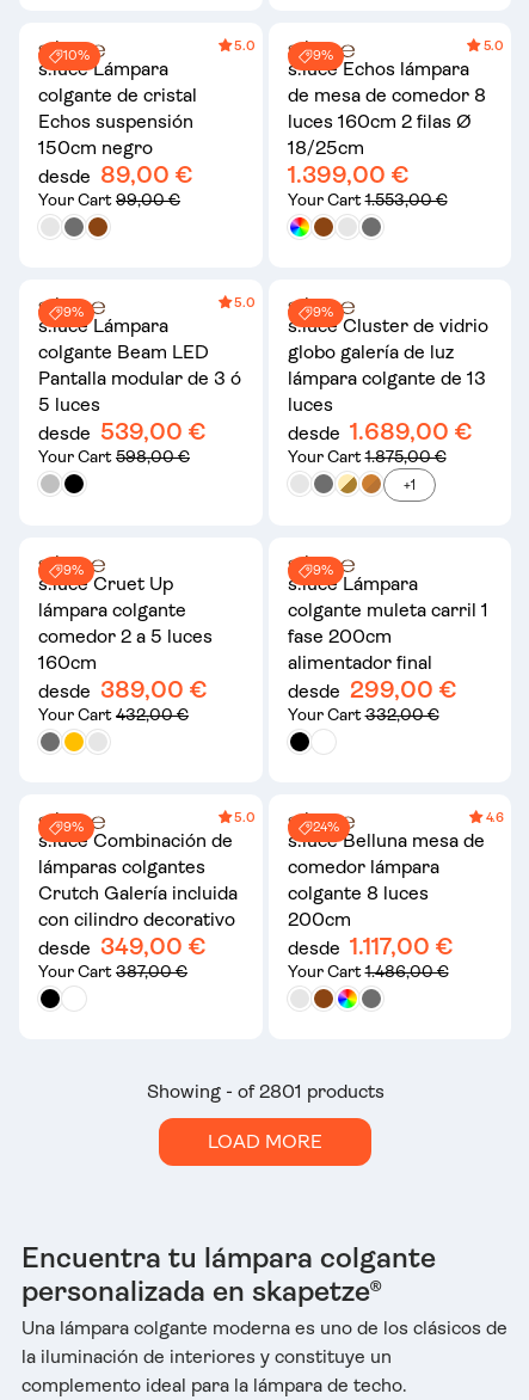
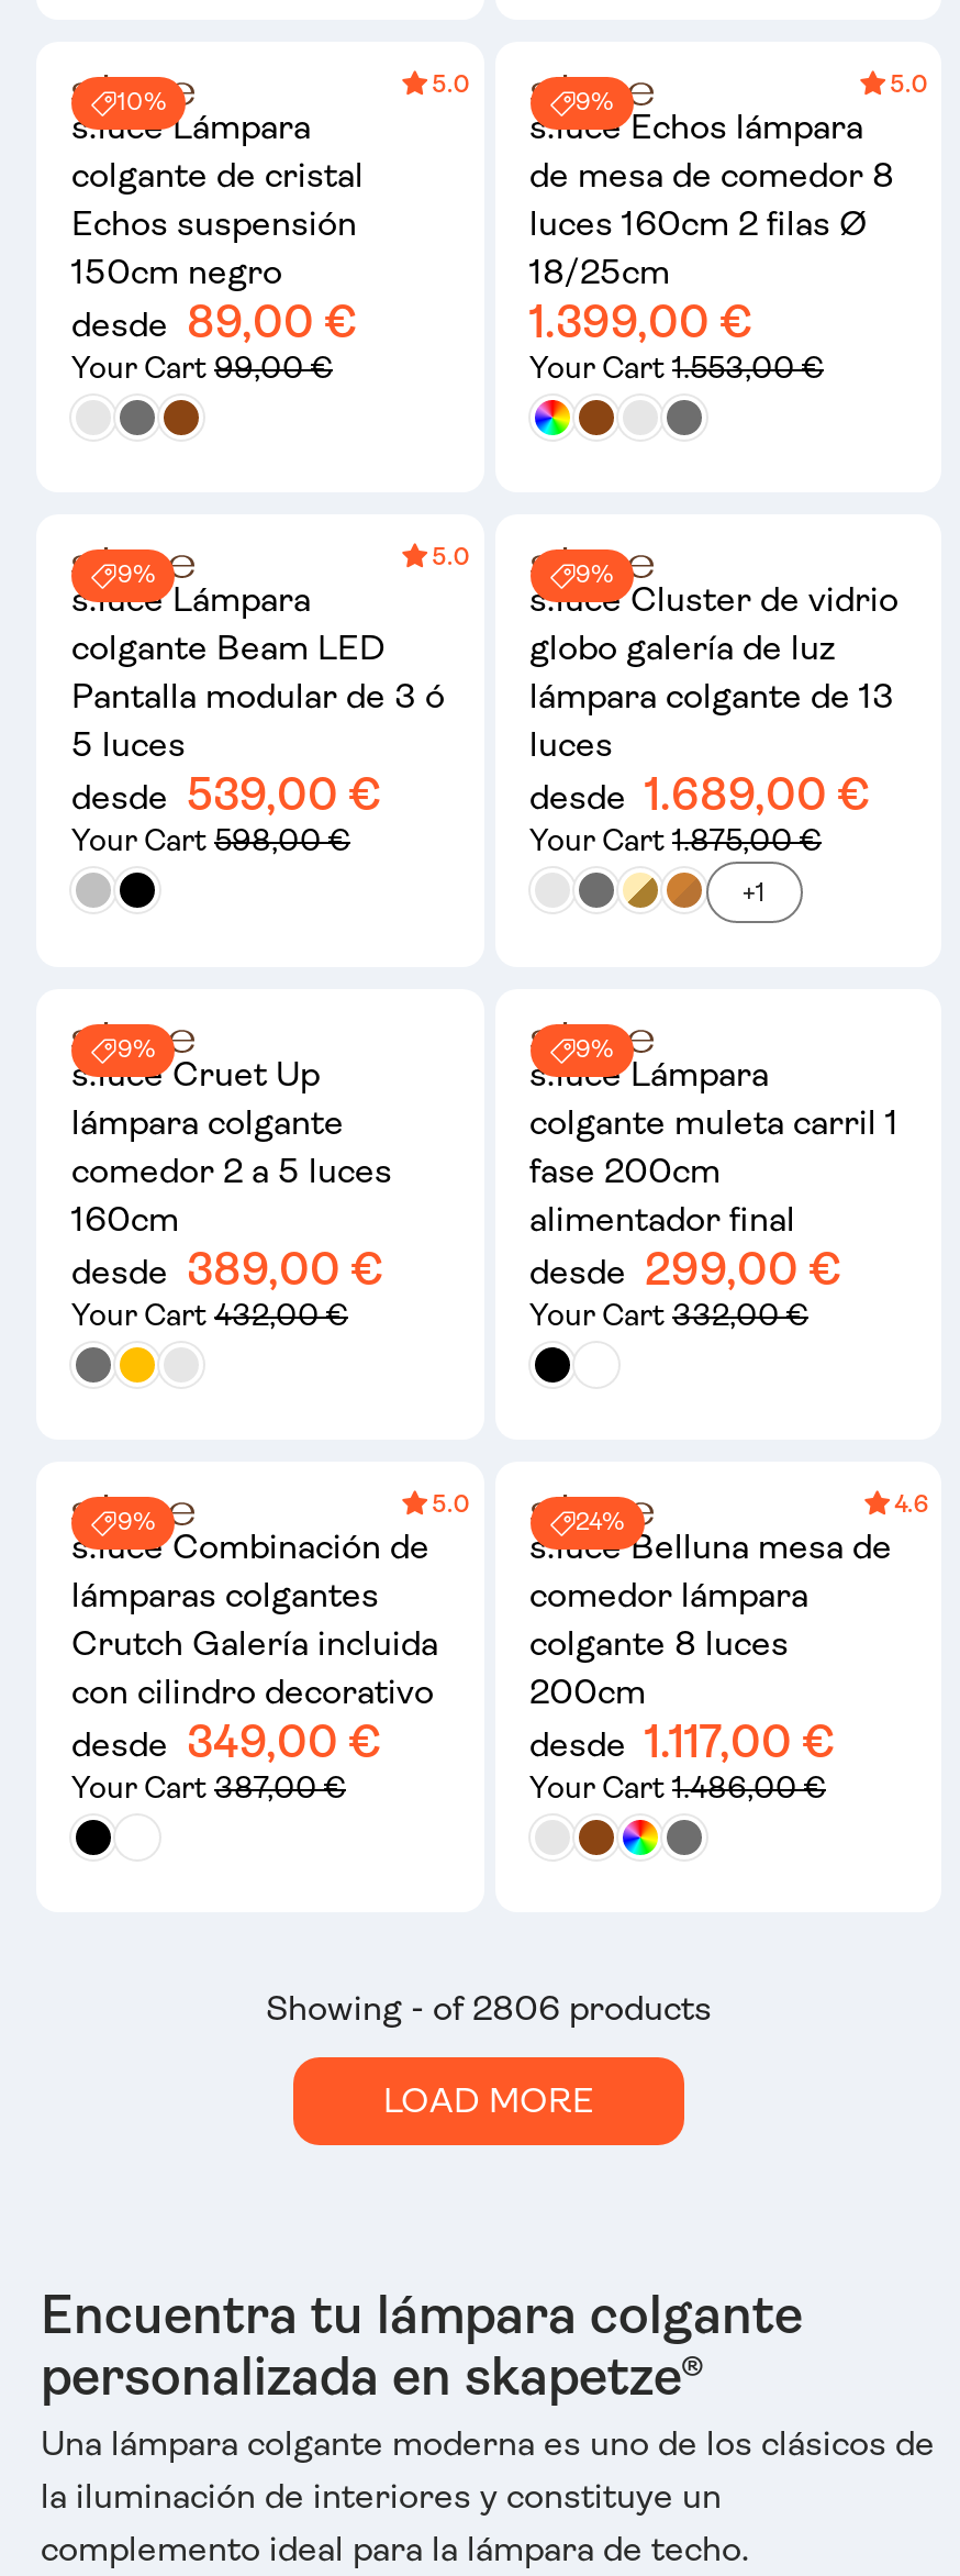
[146,1080,384,1102] Showing - of 2801 products -> [266,1986,712,2028] Showing - of 2806 products

